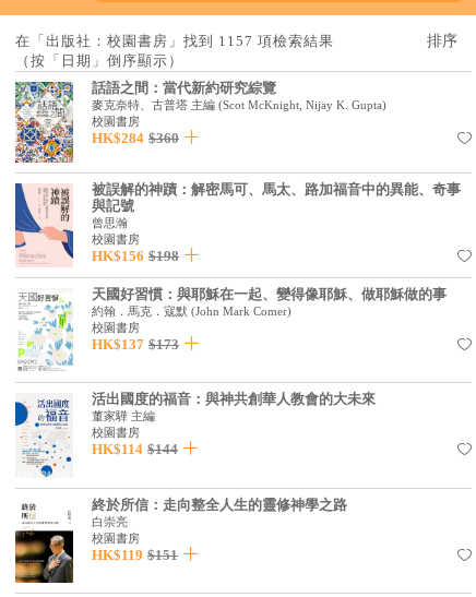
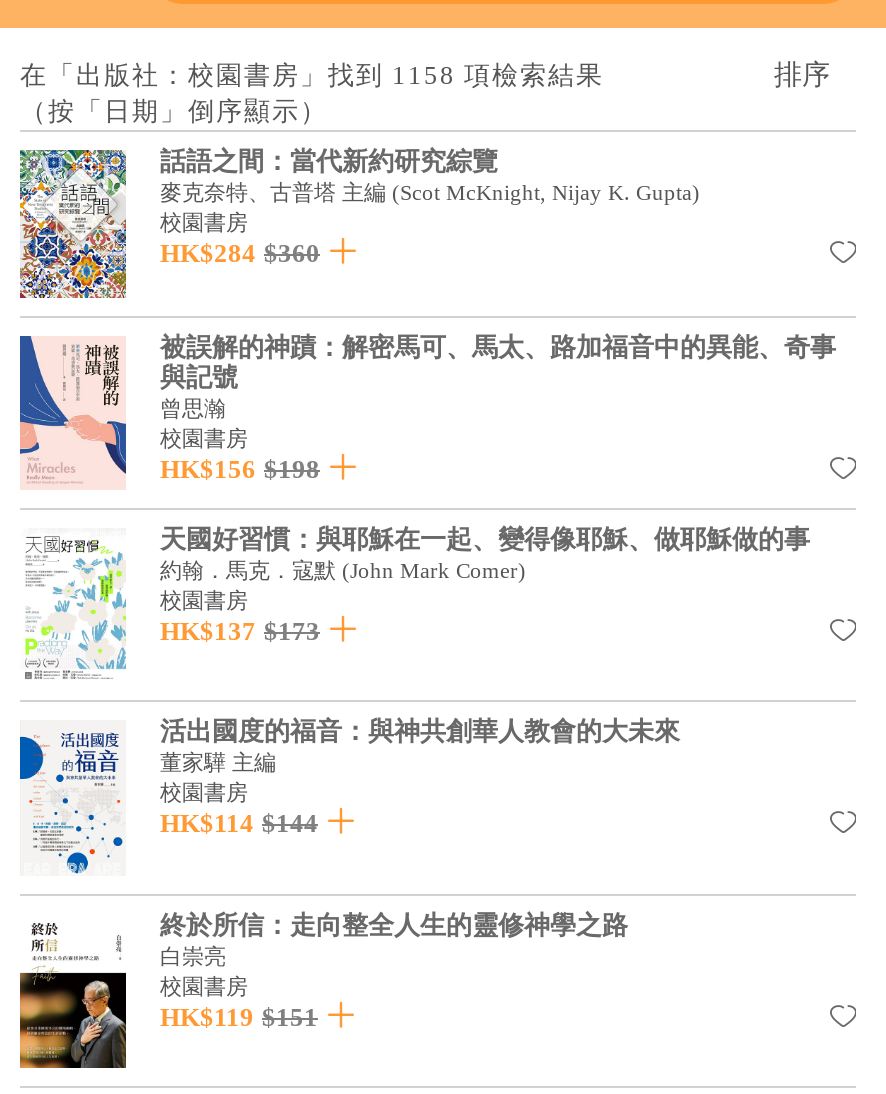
[15,33,334,49] 在「出版社：校園書房」找到 1157 項檢索結果 -> [20,60,604,90] 在「出版社：校園書房」找到 1158 項檢索結果

